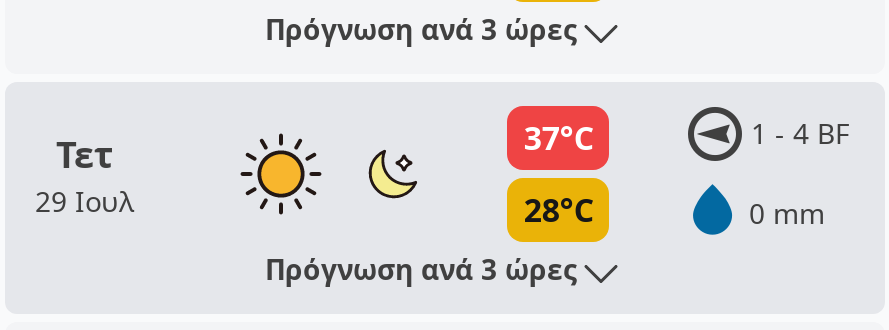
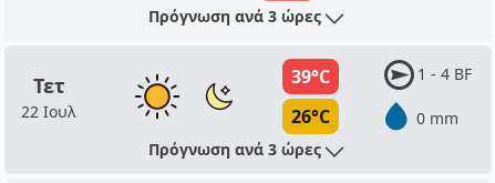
[524,116,594,160] 37°C -> [292,64,330,89] 39°C
[35,182,135,220] 29 Ιουλ -> [21,101,76,122] 22 Ιουλ
[524,188,594,232] 28°C -> [292,104,330,129] 26°C

